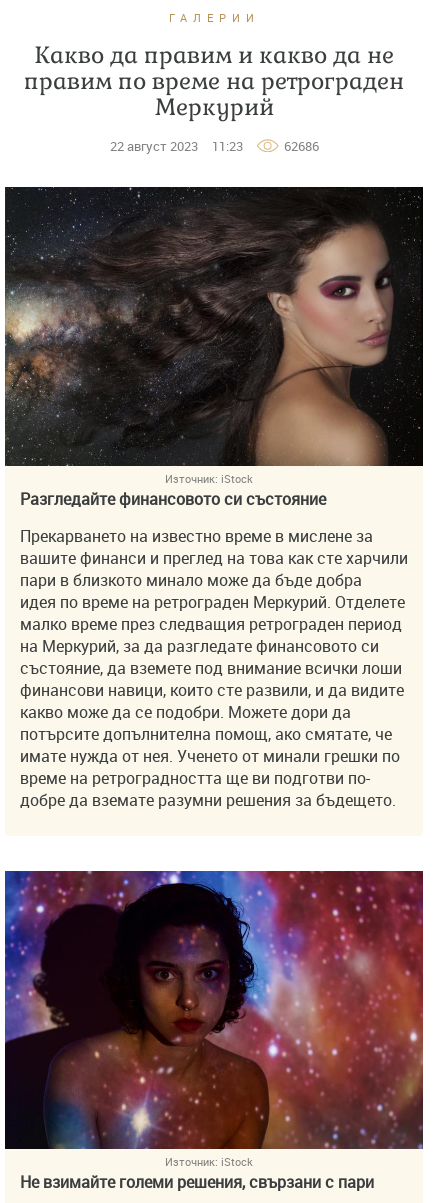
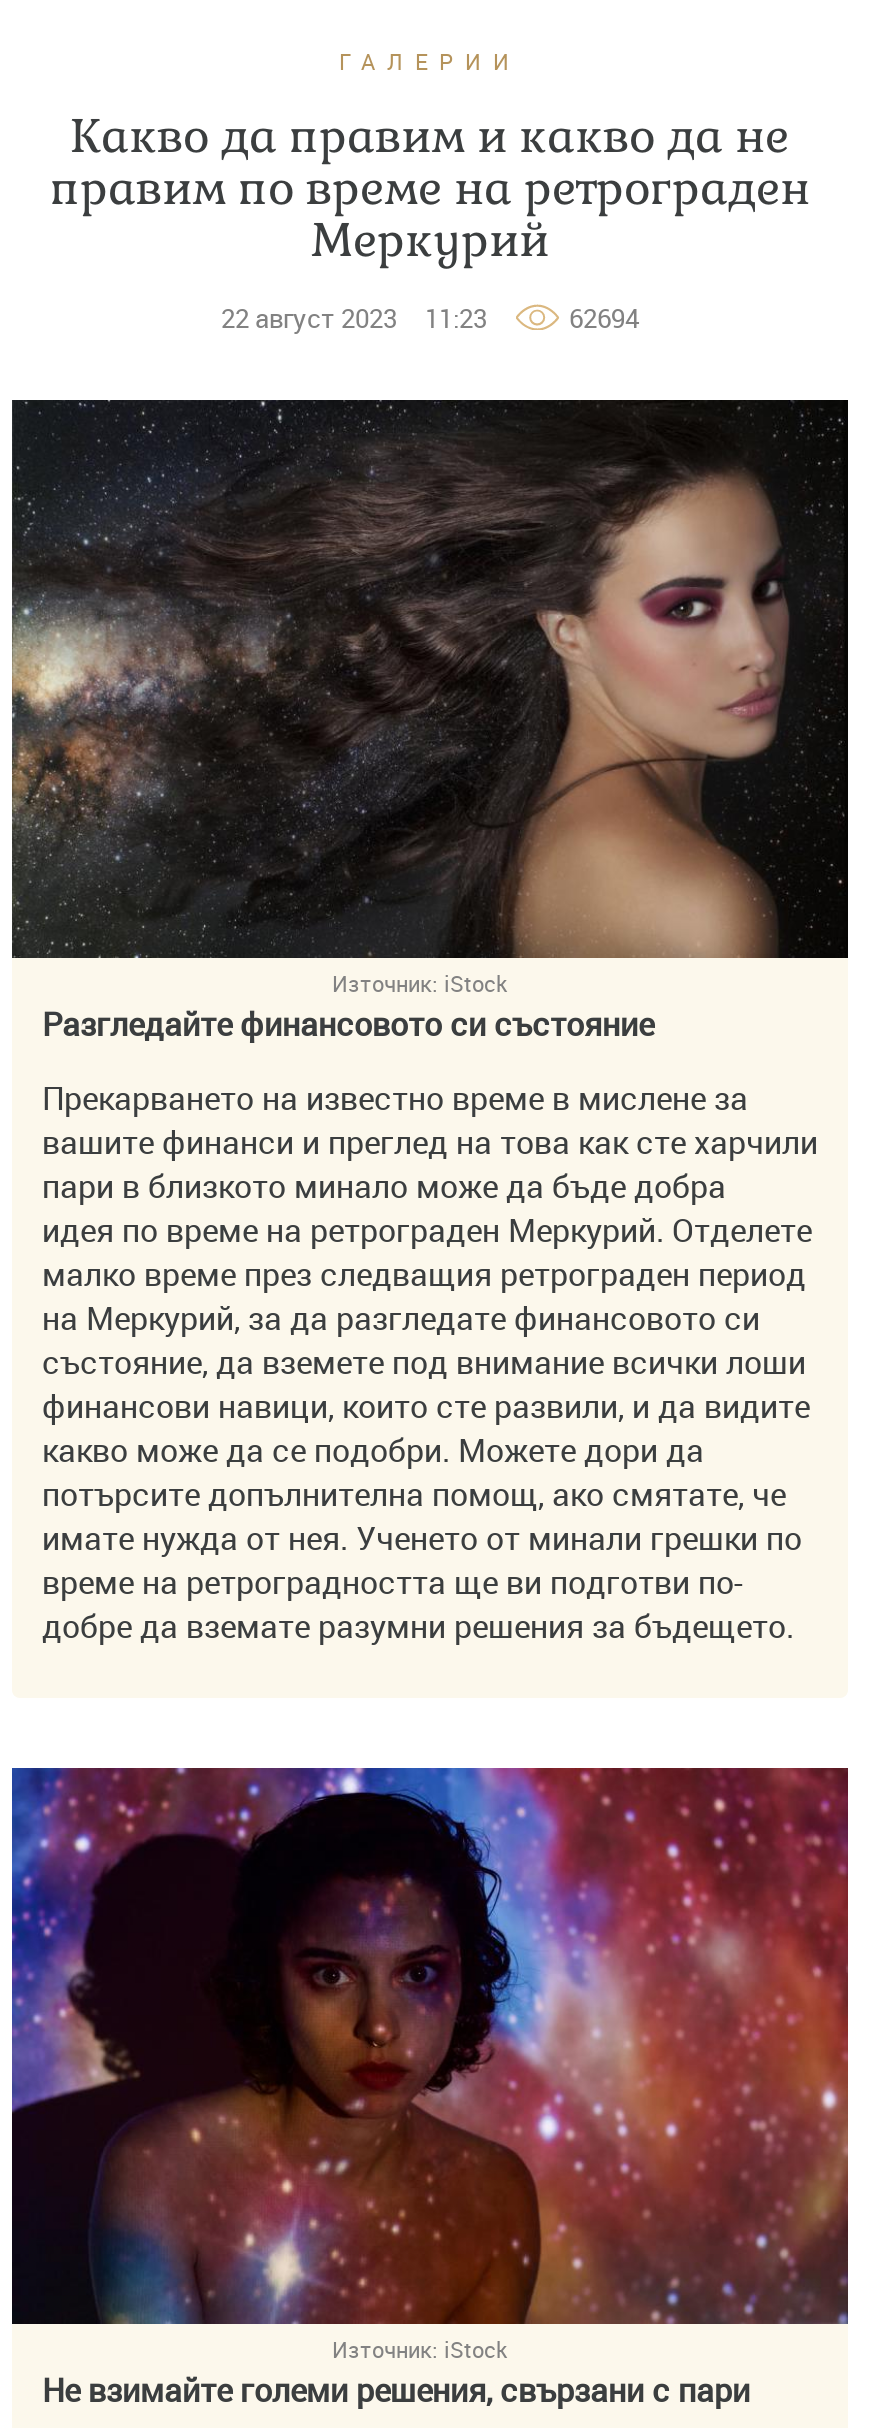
[283,137,318,155] 62686 -> [569,300,639,336] 62694

